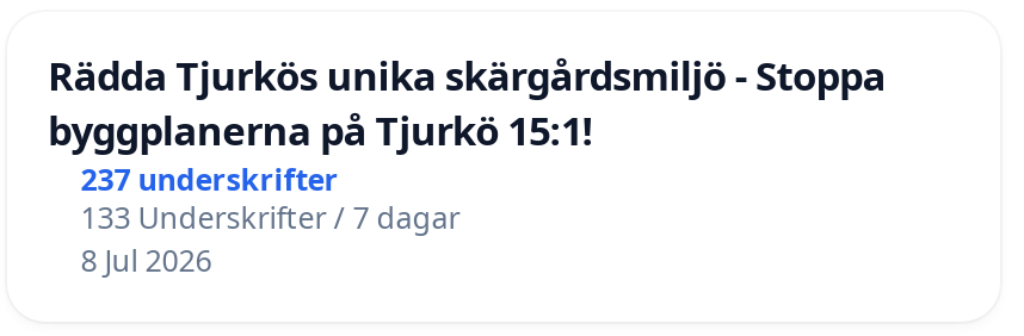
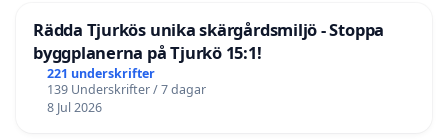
[81,159,338,200] 237 underskrifter -> [47,65,155,82] 221 underskrifter
[81,198,460,238] 133 Underskrifter / 7 dagar -> [47,81,206,98] 139 Underskrifter / 7 dagar

